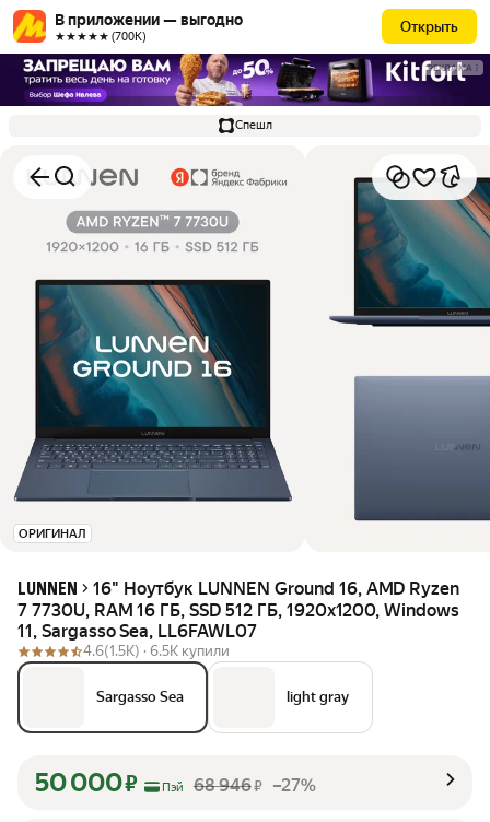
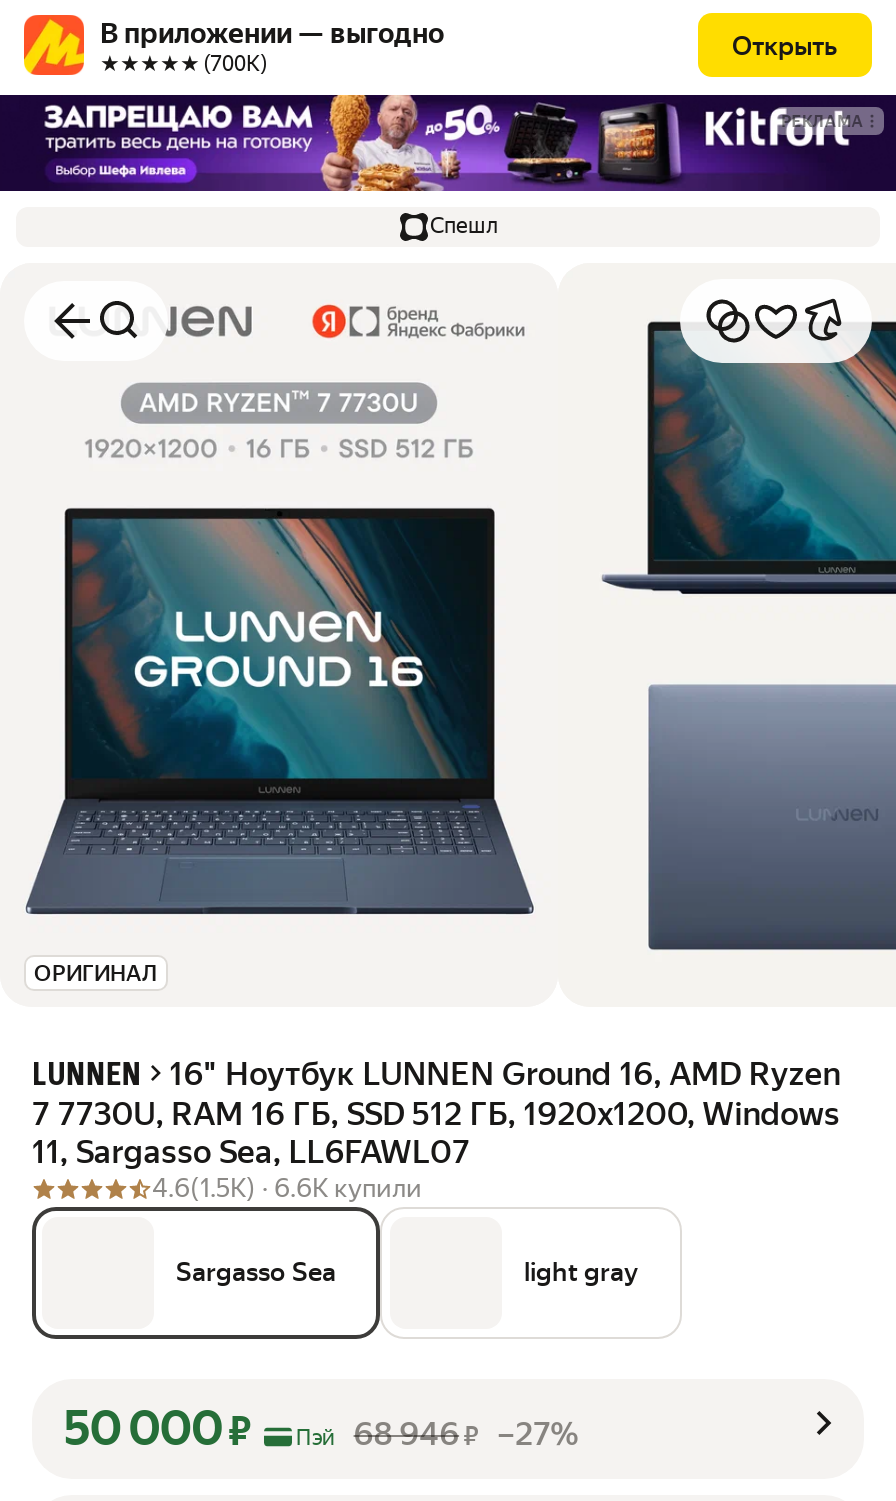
[83,643,230,659] 4.6(1.5K) · 6.5K купили -> [152,1173,422,1203] 4.6(1.5K) · 6.6K купили

